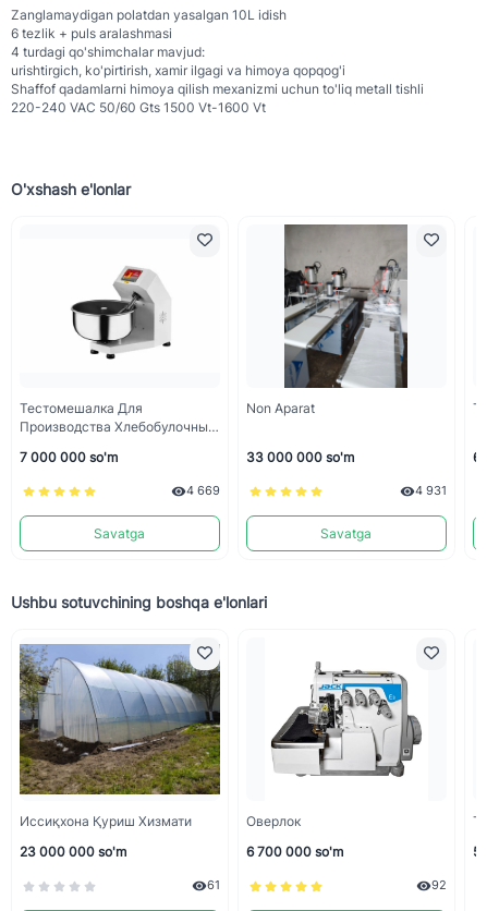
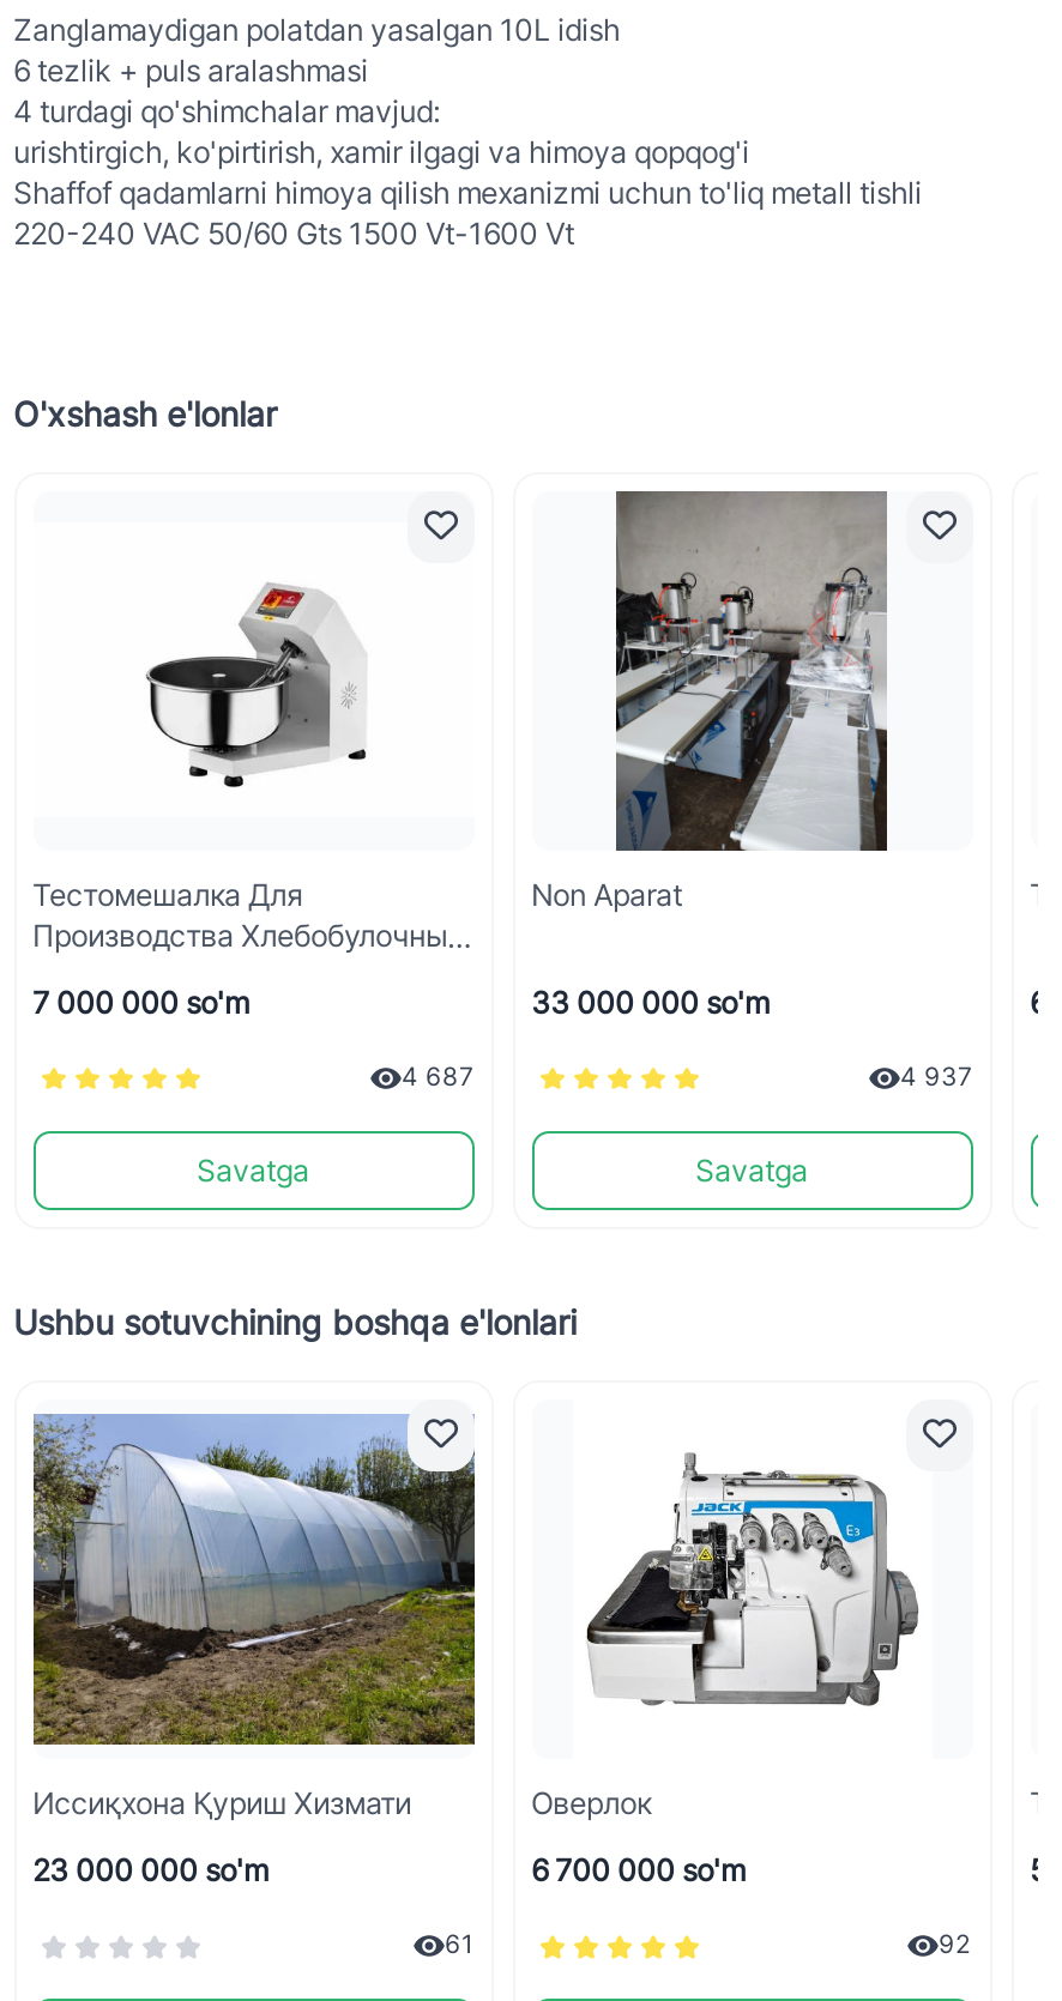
[186,484,220,498] 4 669 -> [402,1062,473,1093] 4 687
[415,484,446,498] 4 931 -> [900,1062,972,1093] 4 937

